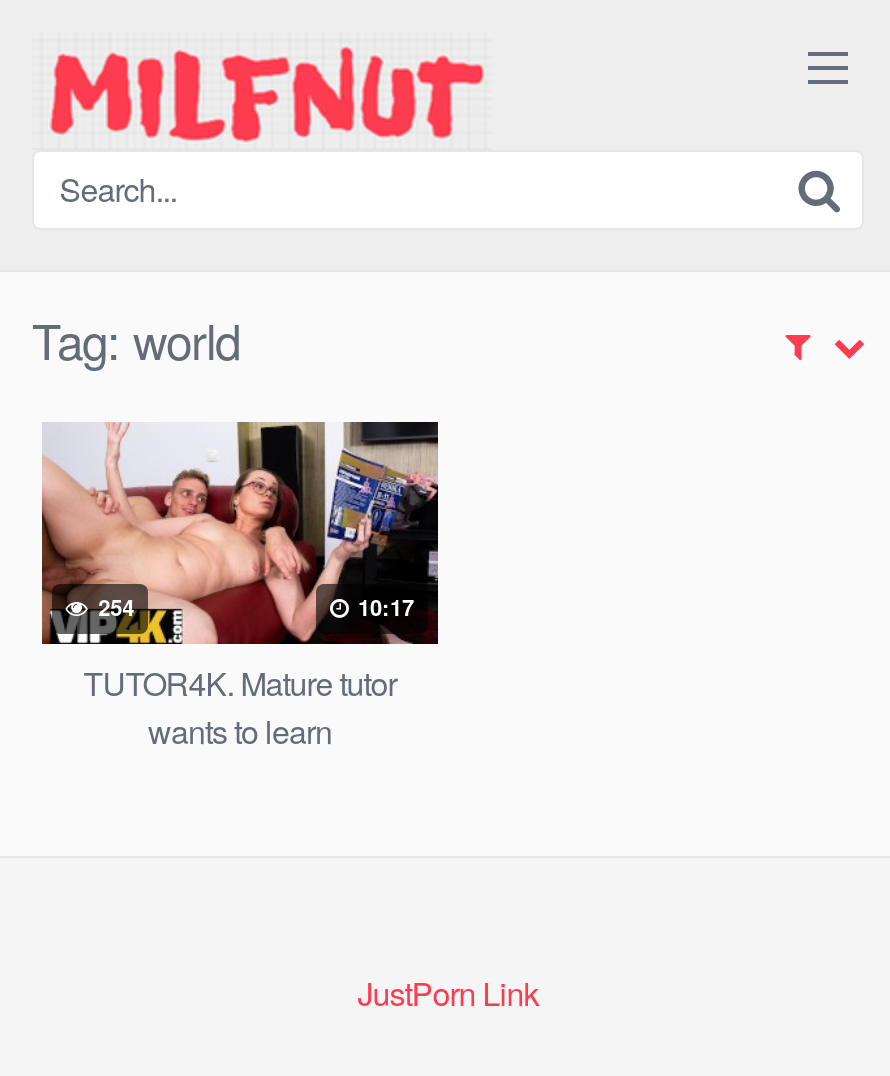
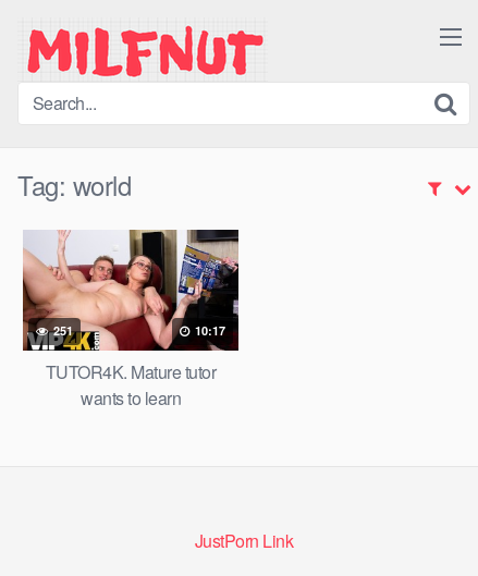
[92,593,134,623] 254 -> [50,323,73,339] 251

